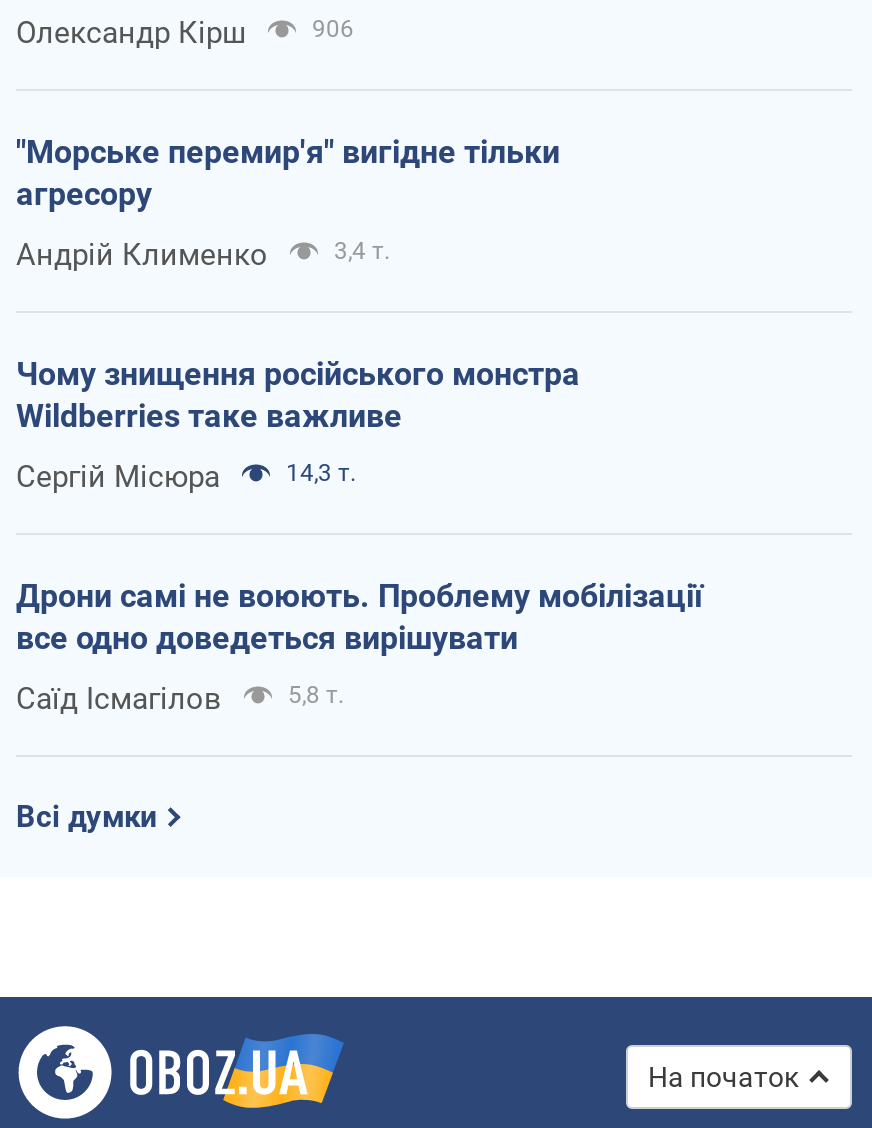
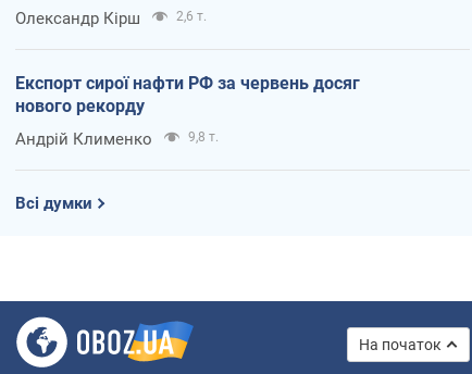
[312,14,354,42] 906 -> [176,8,207,24] 2,6 т.
[16,132,560,212] "Морське перемир'я" вигідне тільки | агресору -> [15,73,360,116] Експорт сирої нафти РФ за червень досяг | нового рекорду
[16,236,702,716] 3,4 т. | Чому знищення російського монстра | Wildberries таке важливе | Сергій Місюра | 14,3 т. | Дрони самі не воюють. Проблему мобілізації | все одно доведеться вирішувати | Саїд Ісмагілов | 5,8 т. -> [188,129,219,144] 9,8 т.

